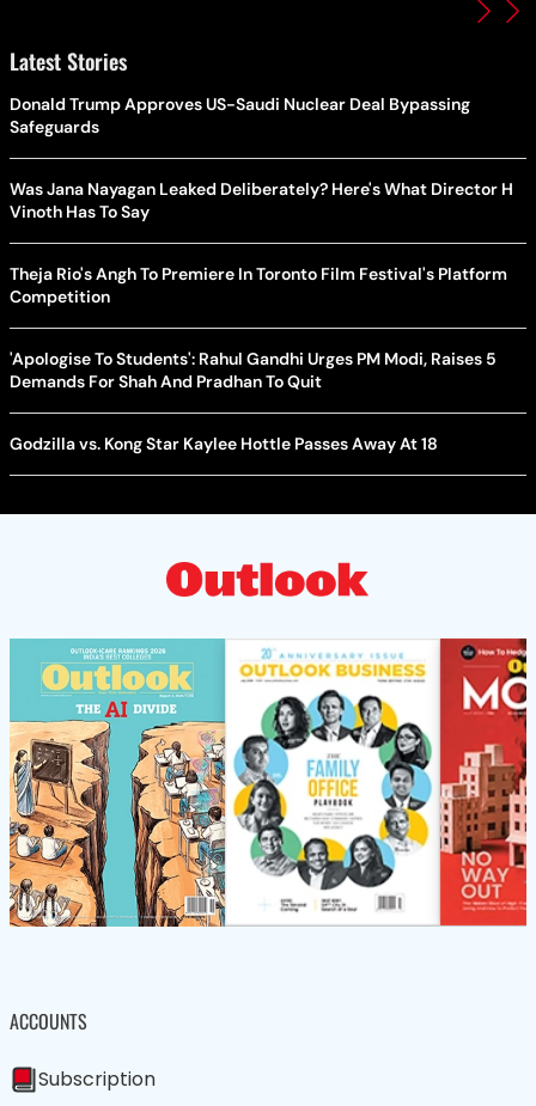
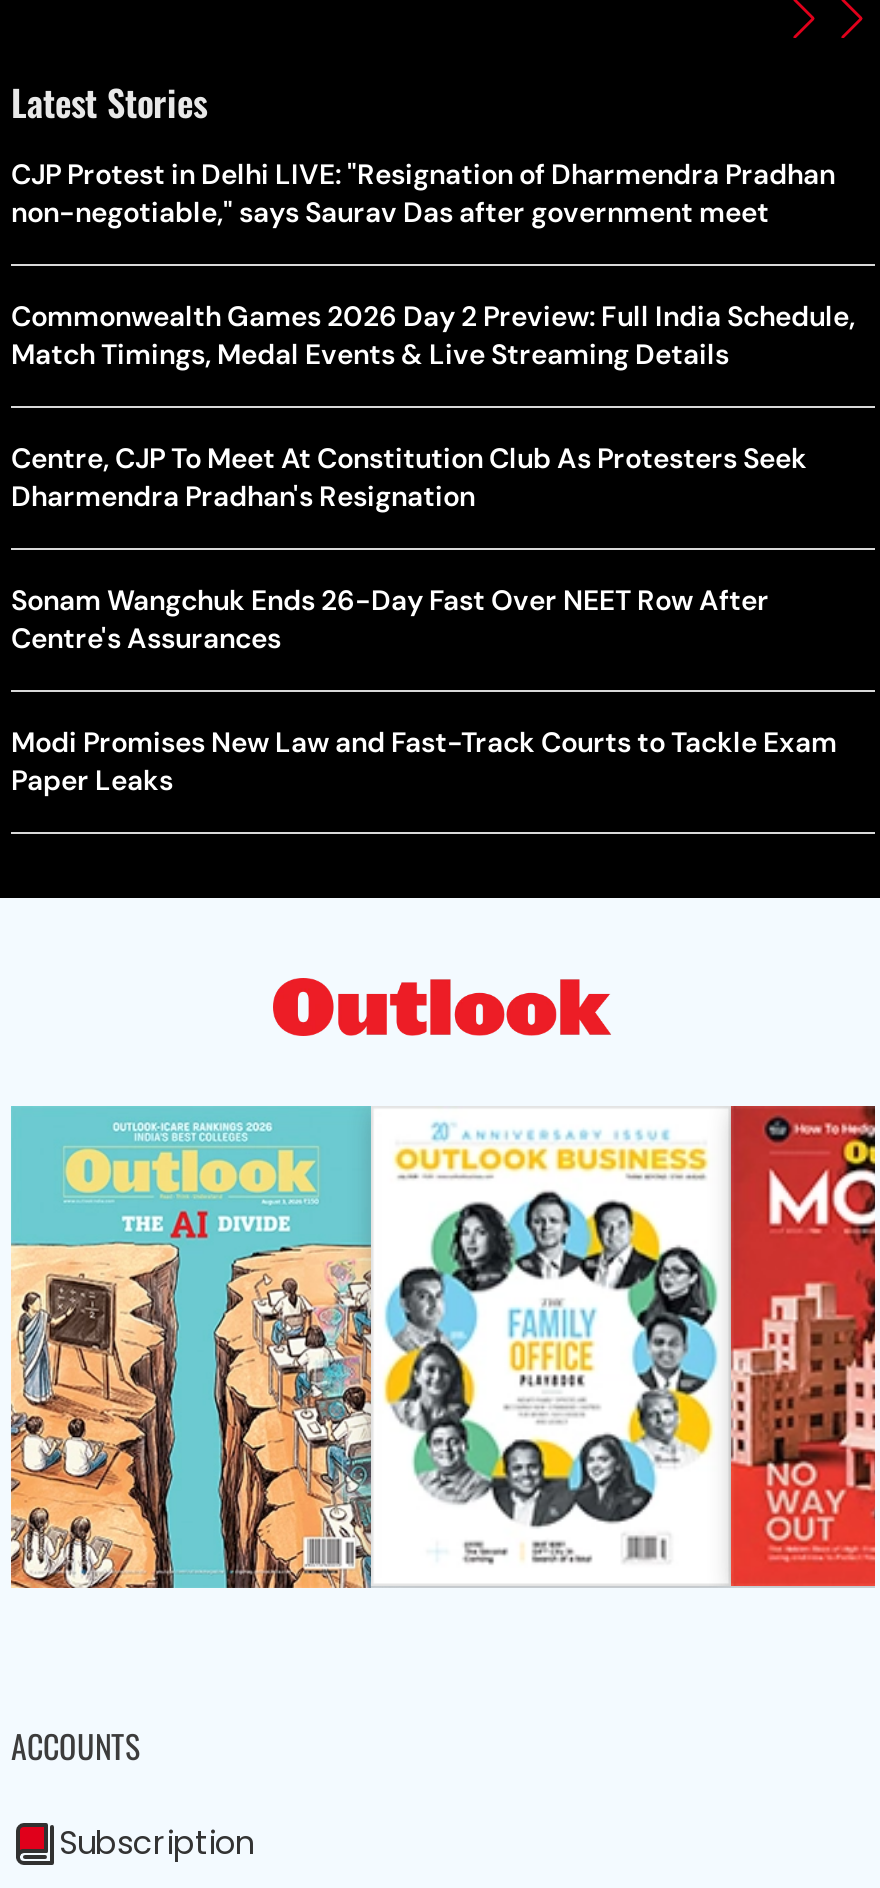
[10,93,470,138] Donald Trump Approves US-Saudi Nuclear Deal Bypassing | Safeguards -> [11,156,835,230] CJP Protest in Delhi LIVE: "Resignation of Dharmendra Pradhan | non-negotiable," says Saurav Das after government meet
[10,178,513,222] Was Jana Nayagan Leaked Deliberately? Here's What Director H | Vinoth Has To Say -> [11,298,855,372] Commonwealth Games 2026 Day 2 Preview: Full India Schedule, | Match Timings, Medal Events & Live Streaming Details
[10,263,507,307] Theja Rio's Angh To Premiere In Toronto Film Festival's Platform | Competition -> [11,440,807,514] Centre, CJP To Meet At Constitution Club As Protesters Seek | Dharmendra Pradhan's Resignation
[10,348,497,392] 'Apologise To Students': Rahul Gandhi Urges PM Modi, Raises 5 | Demands For Shah And Pradhan To Quit -> [11,582,769,656] Sonam Wangchuk Ends 26-Day Fast Over NEET Row After | Centre's Assurances
[10,433,438,454] Godzilla vs. Kong Star Kaylee Hottle Passes Away At 18 -> [11,724,837,798] Modi Promises New Law and Fast-Track Courts to Tackle Exam | Paper Leaks

